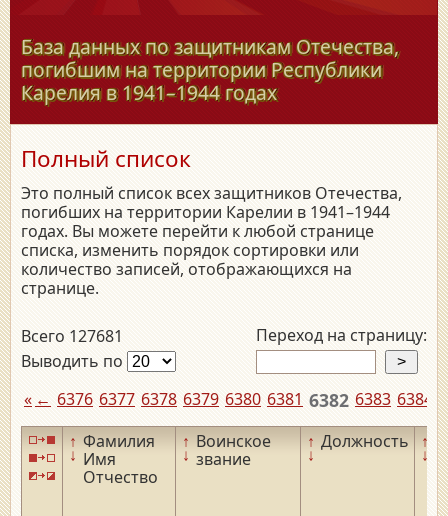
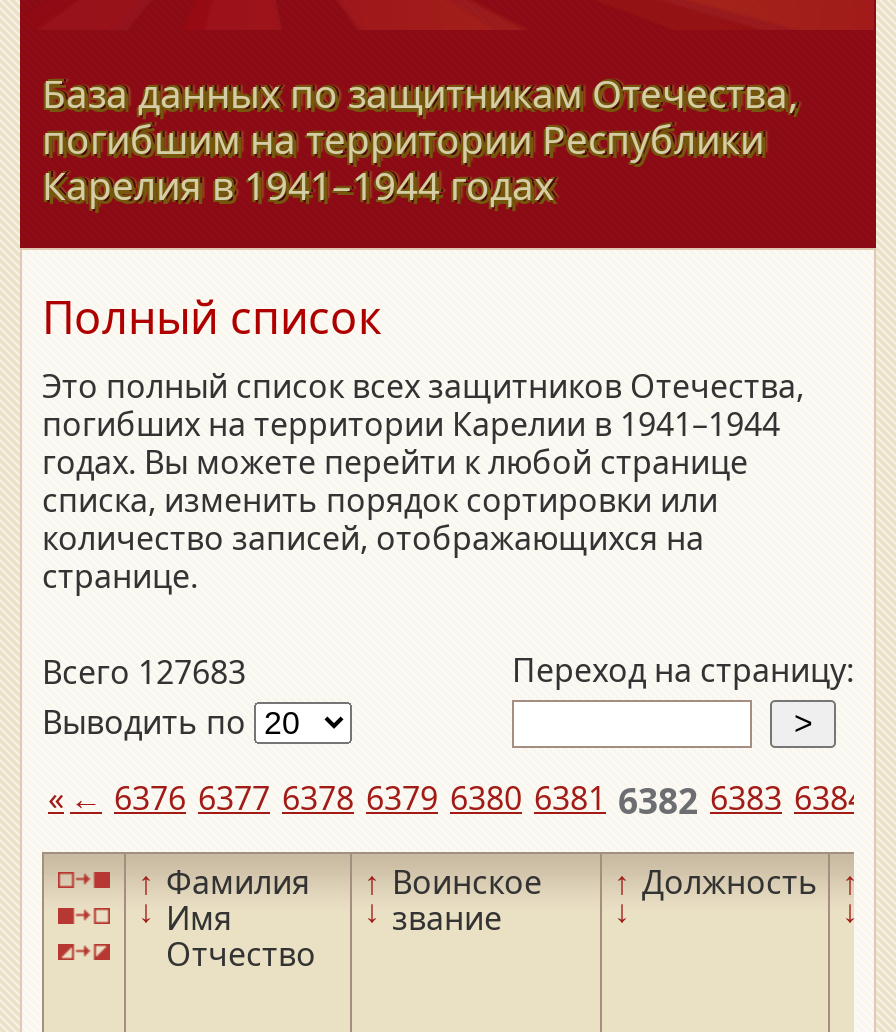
[21,325,123,347] Всего 127681 -> [42,650,246,694] Всего 127683

